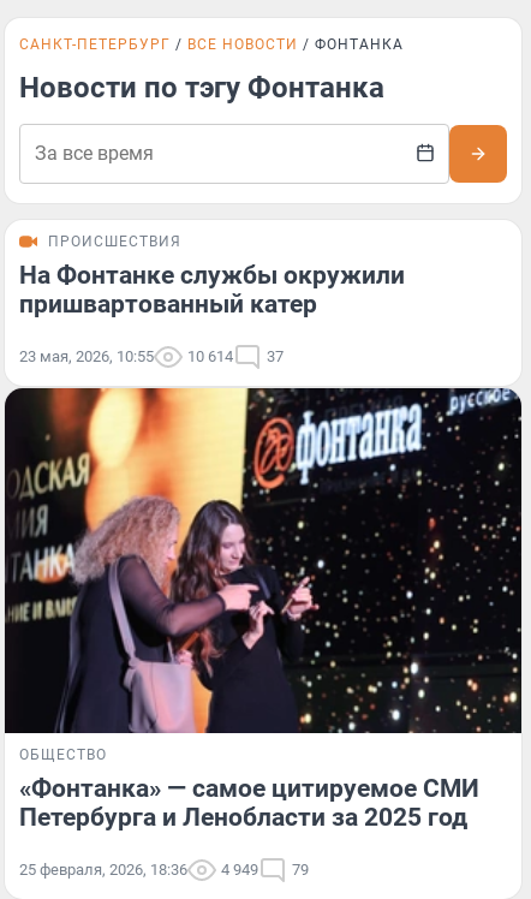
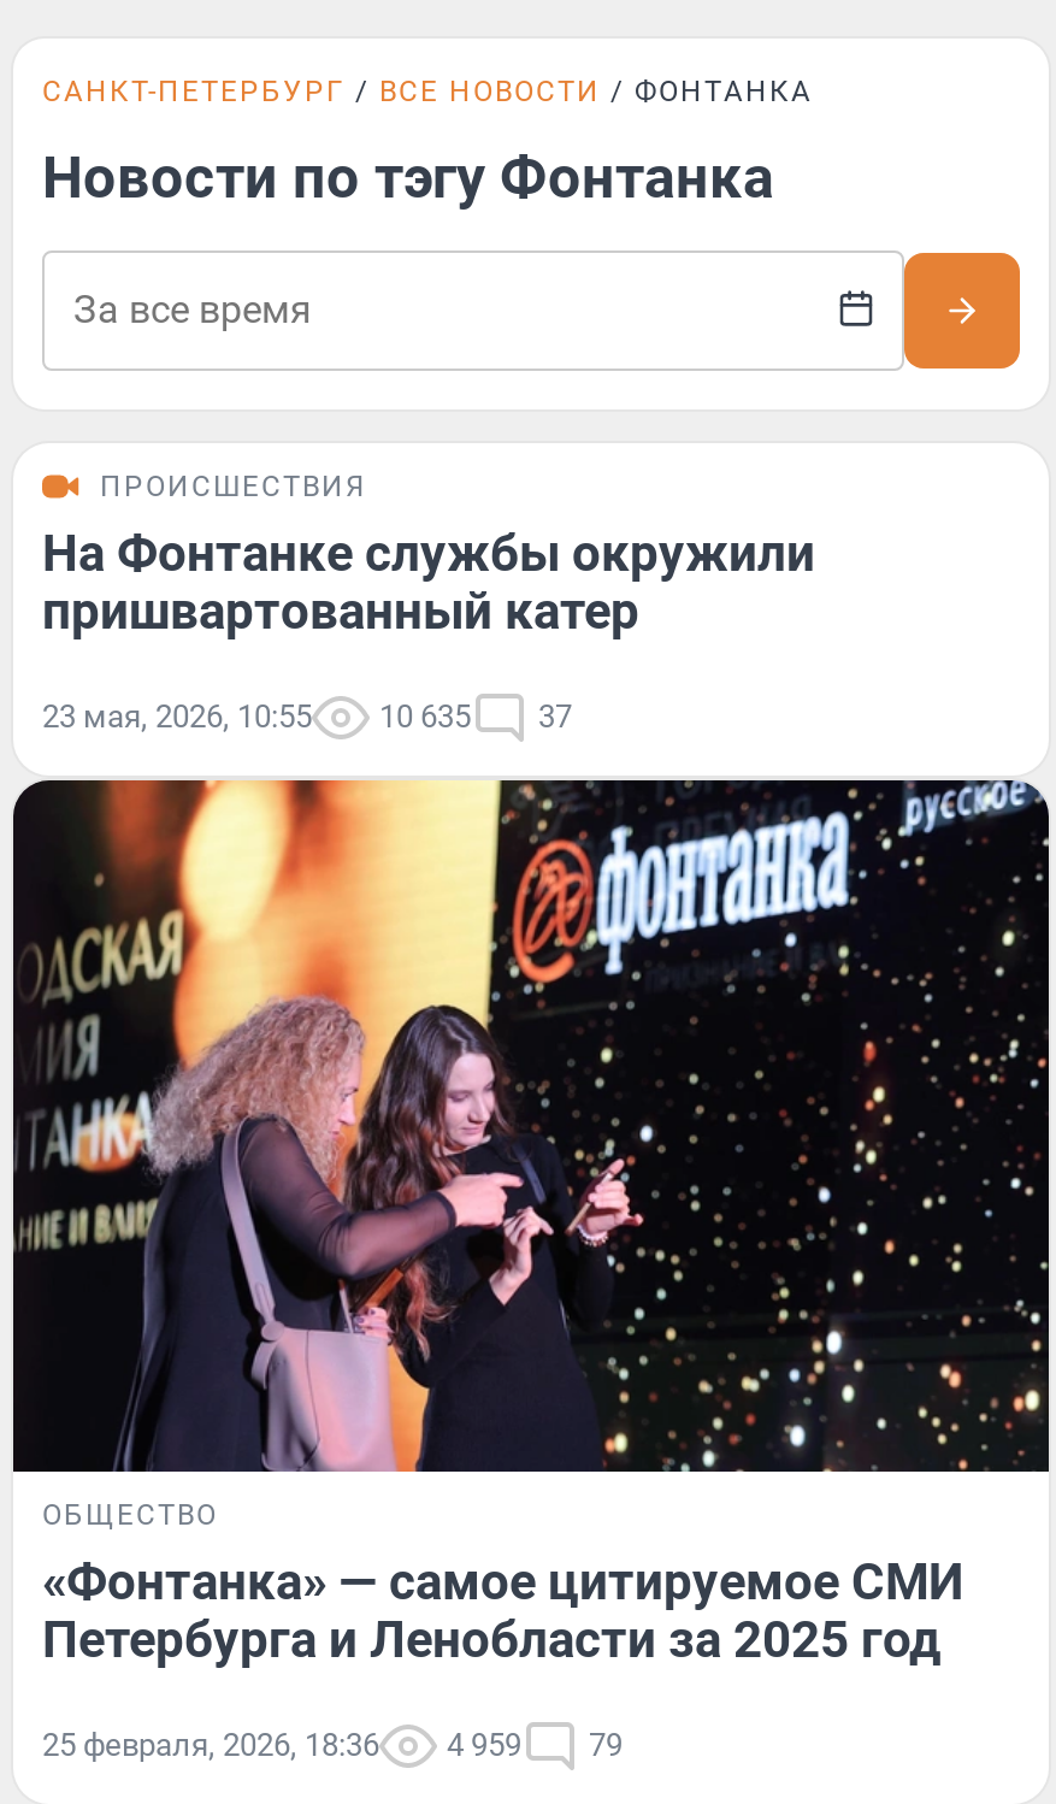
[19,347,284,365] 23 мая, 2026, 10:55 10 614 37 -> [42,698,572,735] 23 мая, 2026, 10:55 10 635 37
[19,860,309,878] 25 февраля, 2026, 18:36 4 949 79 -> [42,1726,623,1762] 25 февраля, 2026, 18:36 4 959 79

